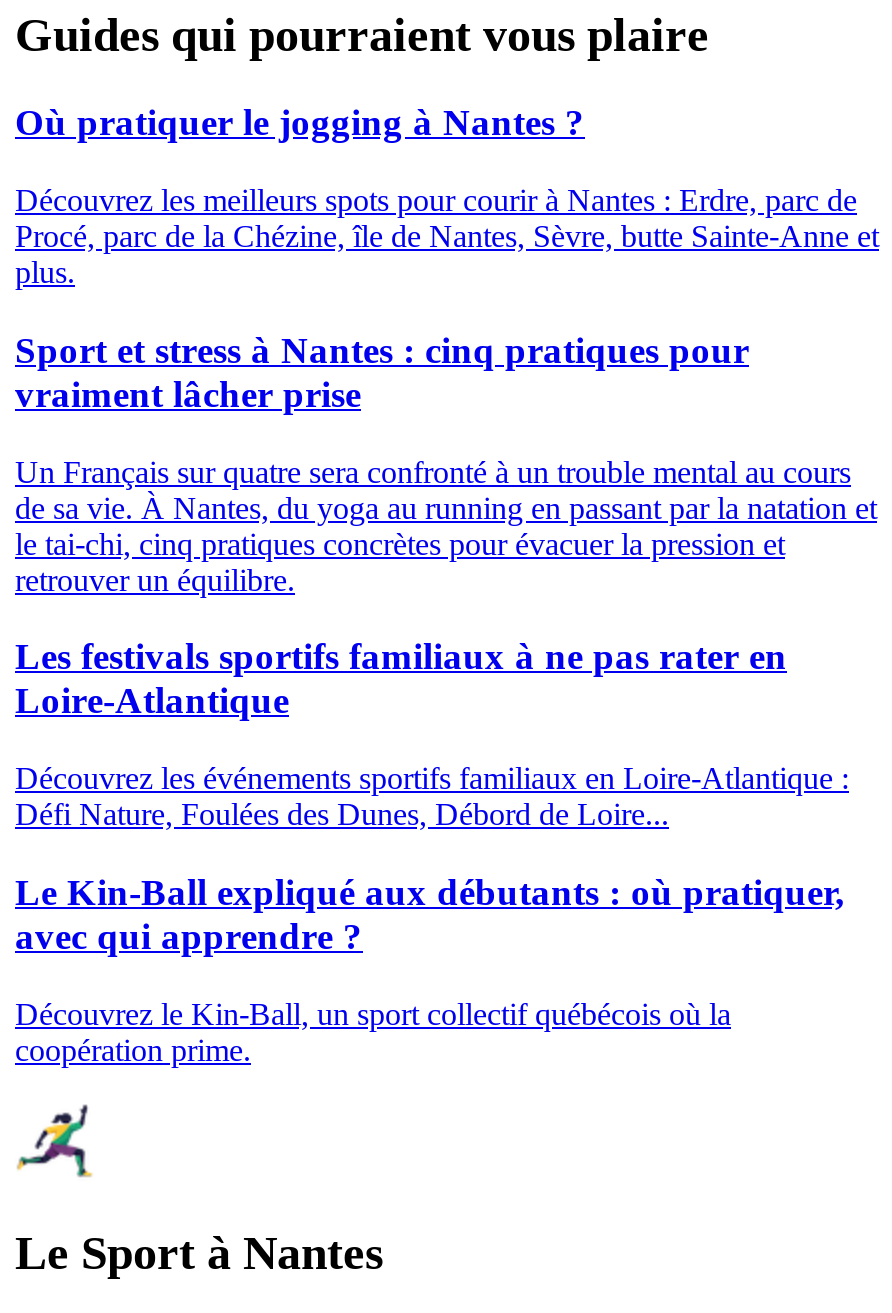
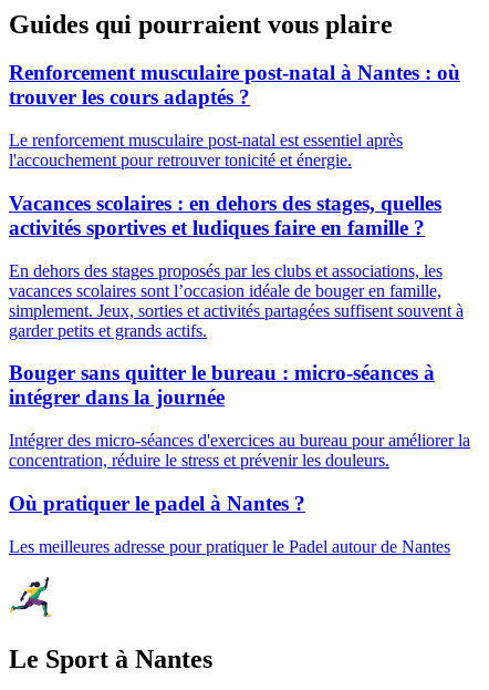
[15,102,585,144] Où pratiquer le jogging à Nantes ? -> [9,61,460,109] Renforcement musculaire post-natal à Nantes : où | trouver les cours adaptés ?
[15,183,879,289] Découvrez les meilleurs spots pour courir à Nantes : Erdre, parc de | Procé, parc de la Chézine, île de Nantes, Sèvre, butte Sainte-Anne et | plus. -> [9,131,403,170] Le renforcement musculaire post-natal est essentiel après | l'accouchement pour retrouver tonicité et énergie.
[15,329,749,415] Sport et stress à Nantes : cinq pratiques pour | vraiment lâcher prise -> [9,191,441,239] Vacances scolaires : en dehors des stages, quelles | activités sportives et ludiques faire en famille ?
[15,454,877,596] Un Français sur quatre sera confronté à un trouble mental au cours | de sa vie. À Nantes, du yoga au running en passant par la natation et | le tai-chi, cinq pratiques concrètes pour évacuer la pression et | retrouver un équilibre. -> [9,261,464,340] En dehors des stages proposés par les clubs et associations, les | vacances scolaires sont l’occasion idéale de bouger en famille, | simplement. Jeux, sorties et activités partagées suffisent souvent à | garder petits et grands actifs.
[15,636,787,722] Les festivals sportifs familiaux à ne pas rater en | Loire-Atlantique -> [9,361,435,409] Bouger sans quitter le bureau : micro-séances à | intégrer dans la journée
[15,761,849,831] Découvrez les événements sportifs familiaux en Loire-Atlantique : | Défi Nature, Foulées des Dunes, Débord de Loire... -> [9,431,470,470] Intégrer des micro-séances d'exercices au bureau pour améliorer la | concentration, réduire le stress et prévenir les douleurs.
[15,871,845,957] Le Kin-Ball expliqué aux débutants : où pratiquer, | avec qui apprendre ? -> [9,492,305,515] Où pratiquer le padel à Nantes ?
[15,996,731,1066] Découvrez le Kin-Ball, un sport collectif québécois où la | coopération prime. -> [9,537,450,555] Les meilleures adresse pour pratiquer le Padel autour de Nantes

